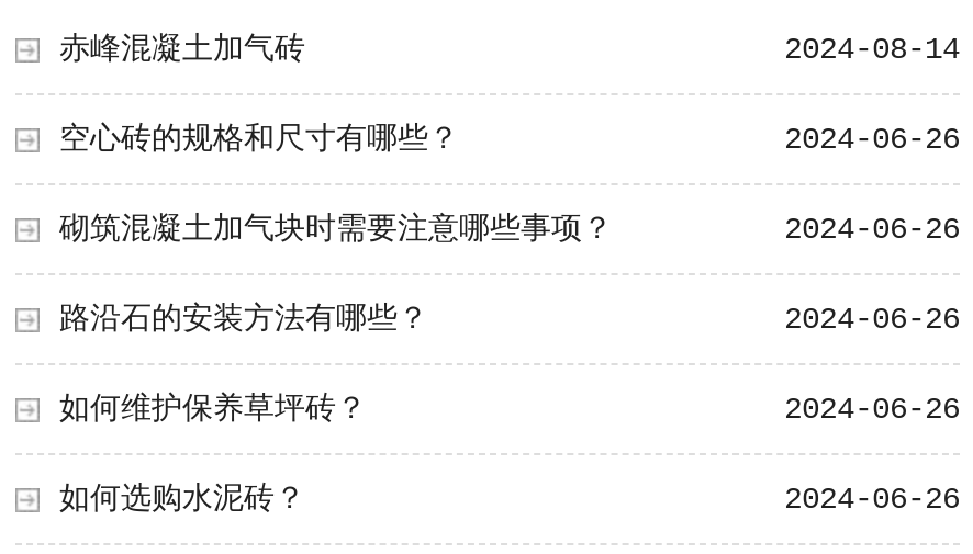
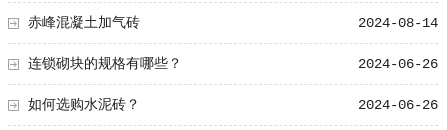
[59,122,960,427] 空心砖的规格和尺寸有哪些？ | 2024-06-26 | 砌筑混凝土加气块时需要注意哪些事项？ | 2024-06-26 | 路沿石的安装方法有哪些？ | 2024-06-26 | 如何维护保养草坪砖？ -> [28,56,182,72] 连锁砌块的规格有哪些？

